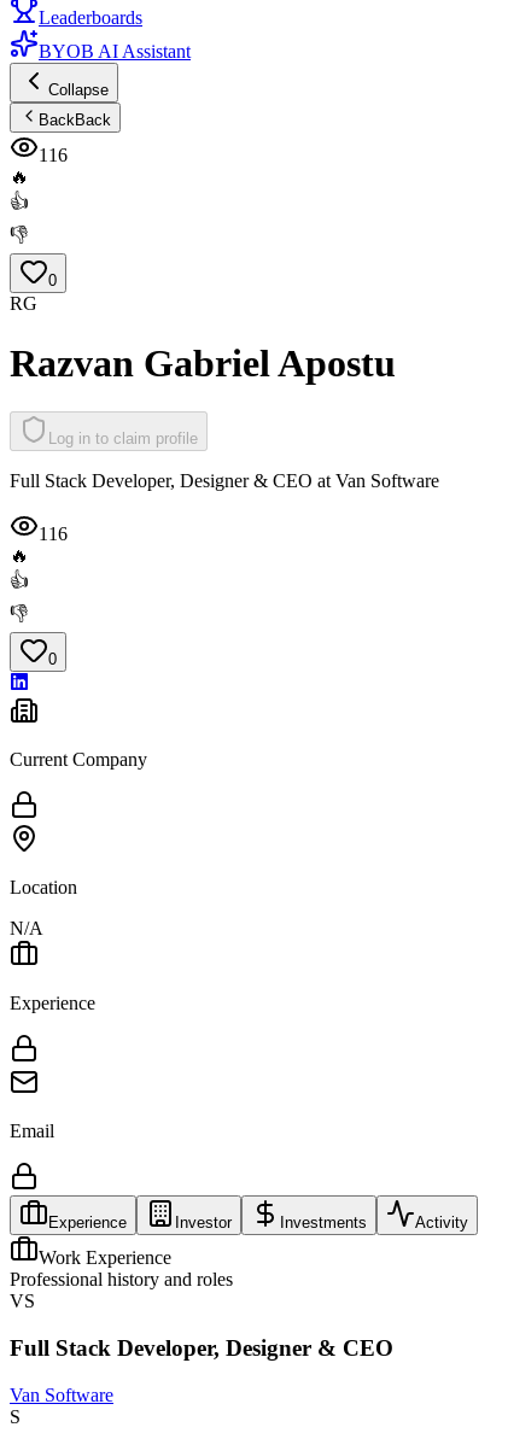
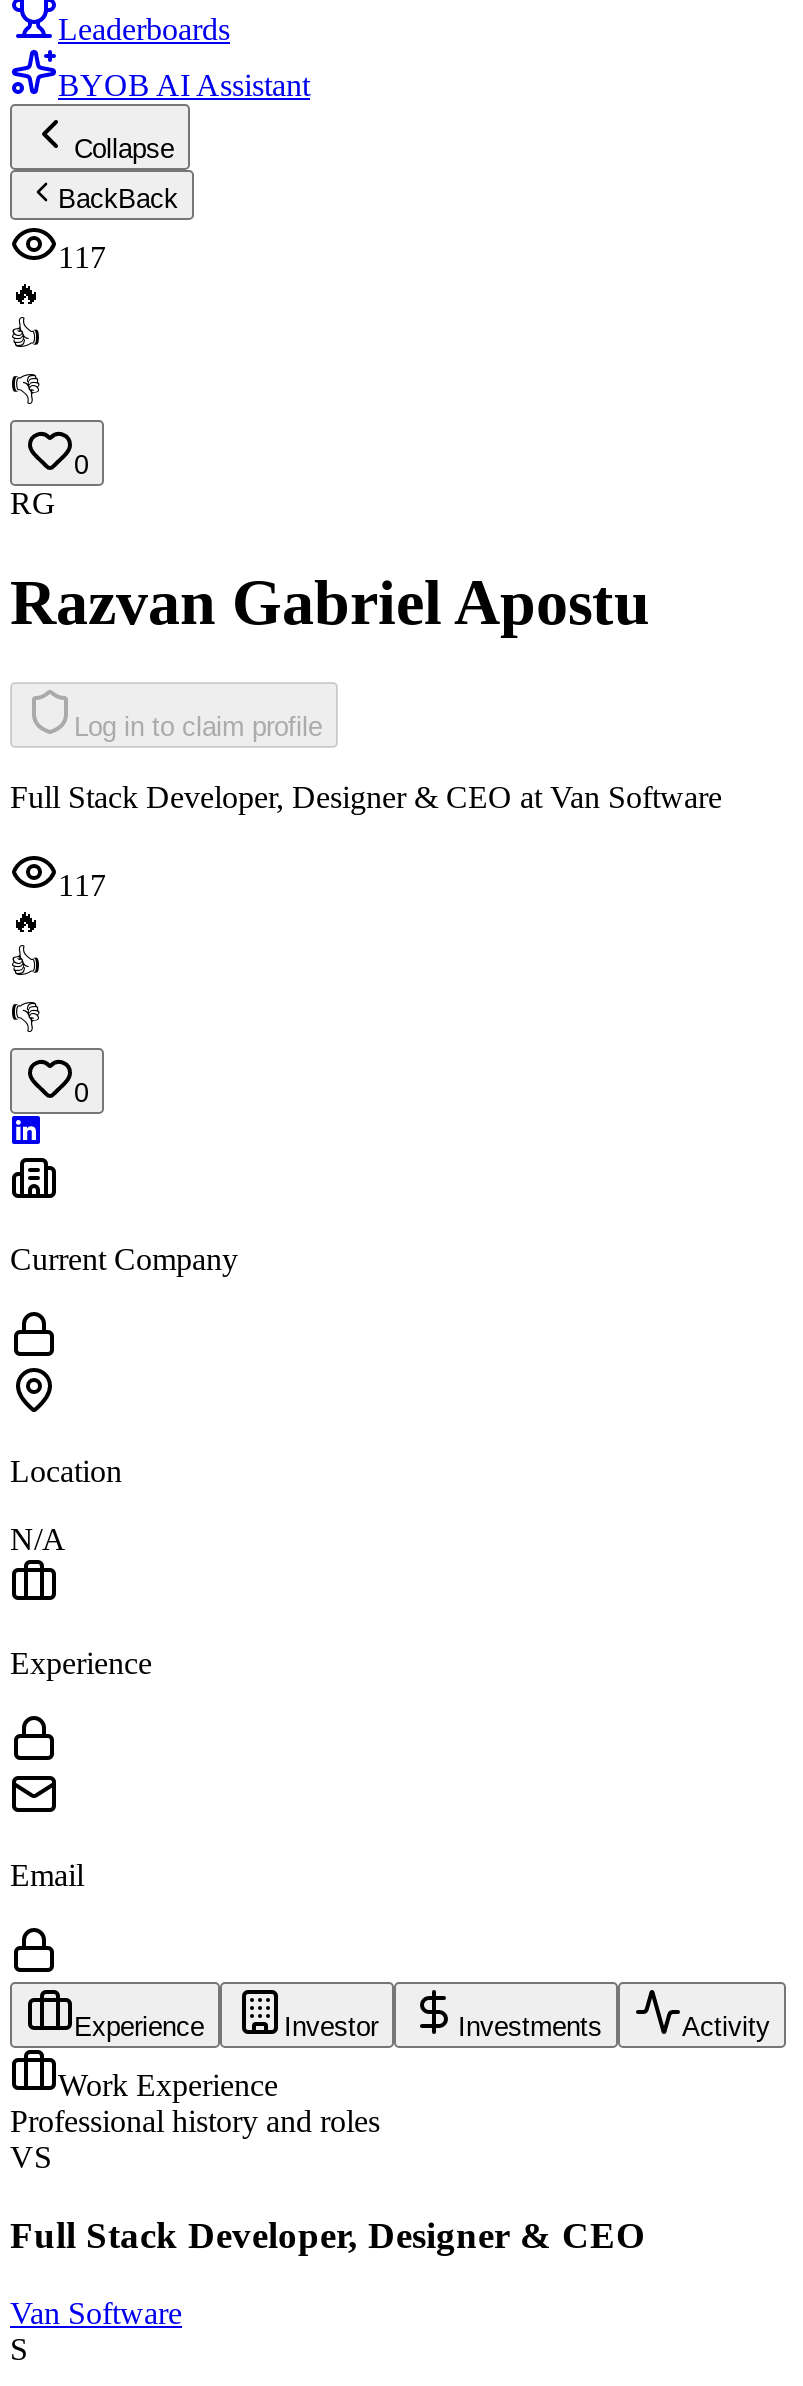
[39,145,68,165] 116 -> [58,240,106,274] 117
[39,524,68,544] 116 -> [58,868,106,902] 117

